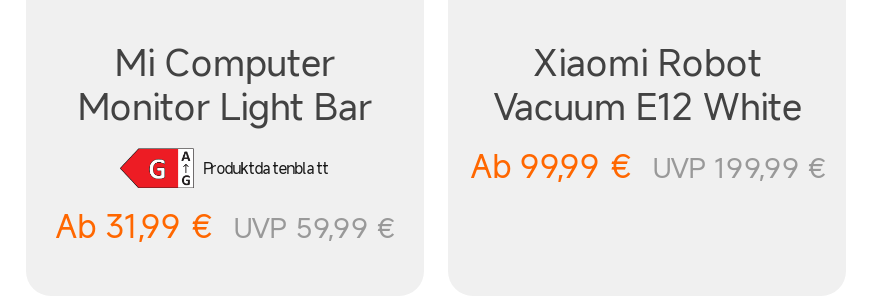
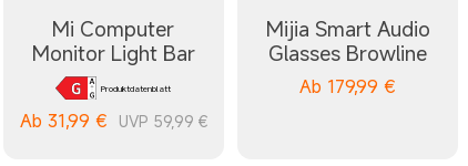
[471,37,824,187] Xiaomi Robot | Vacuum E12 White | Ab 99,99 € UVP 199,99 € -> [266,16,430,99] Mijia Smart Audio | Glasses Browline | Ab 179,99 €

